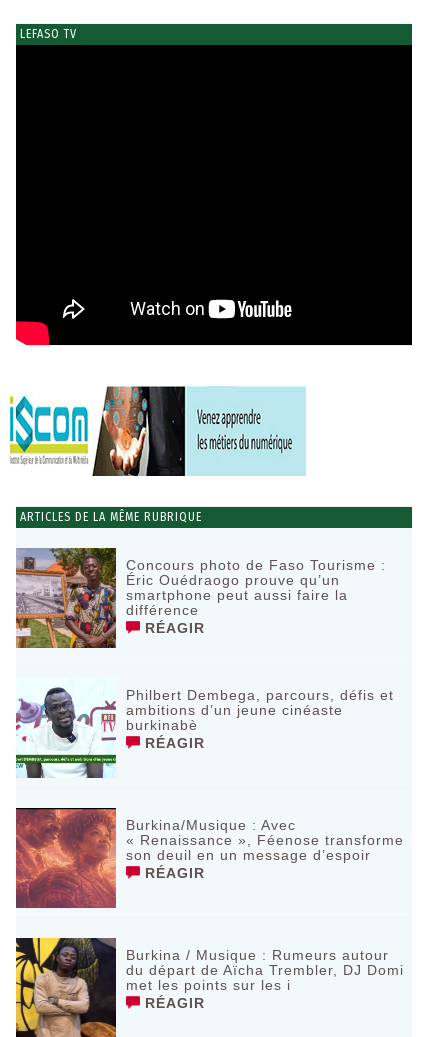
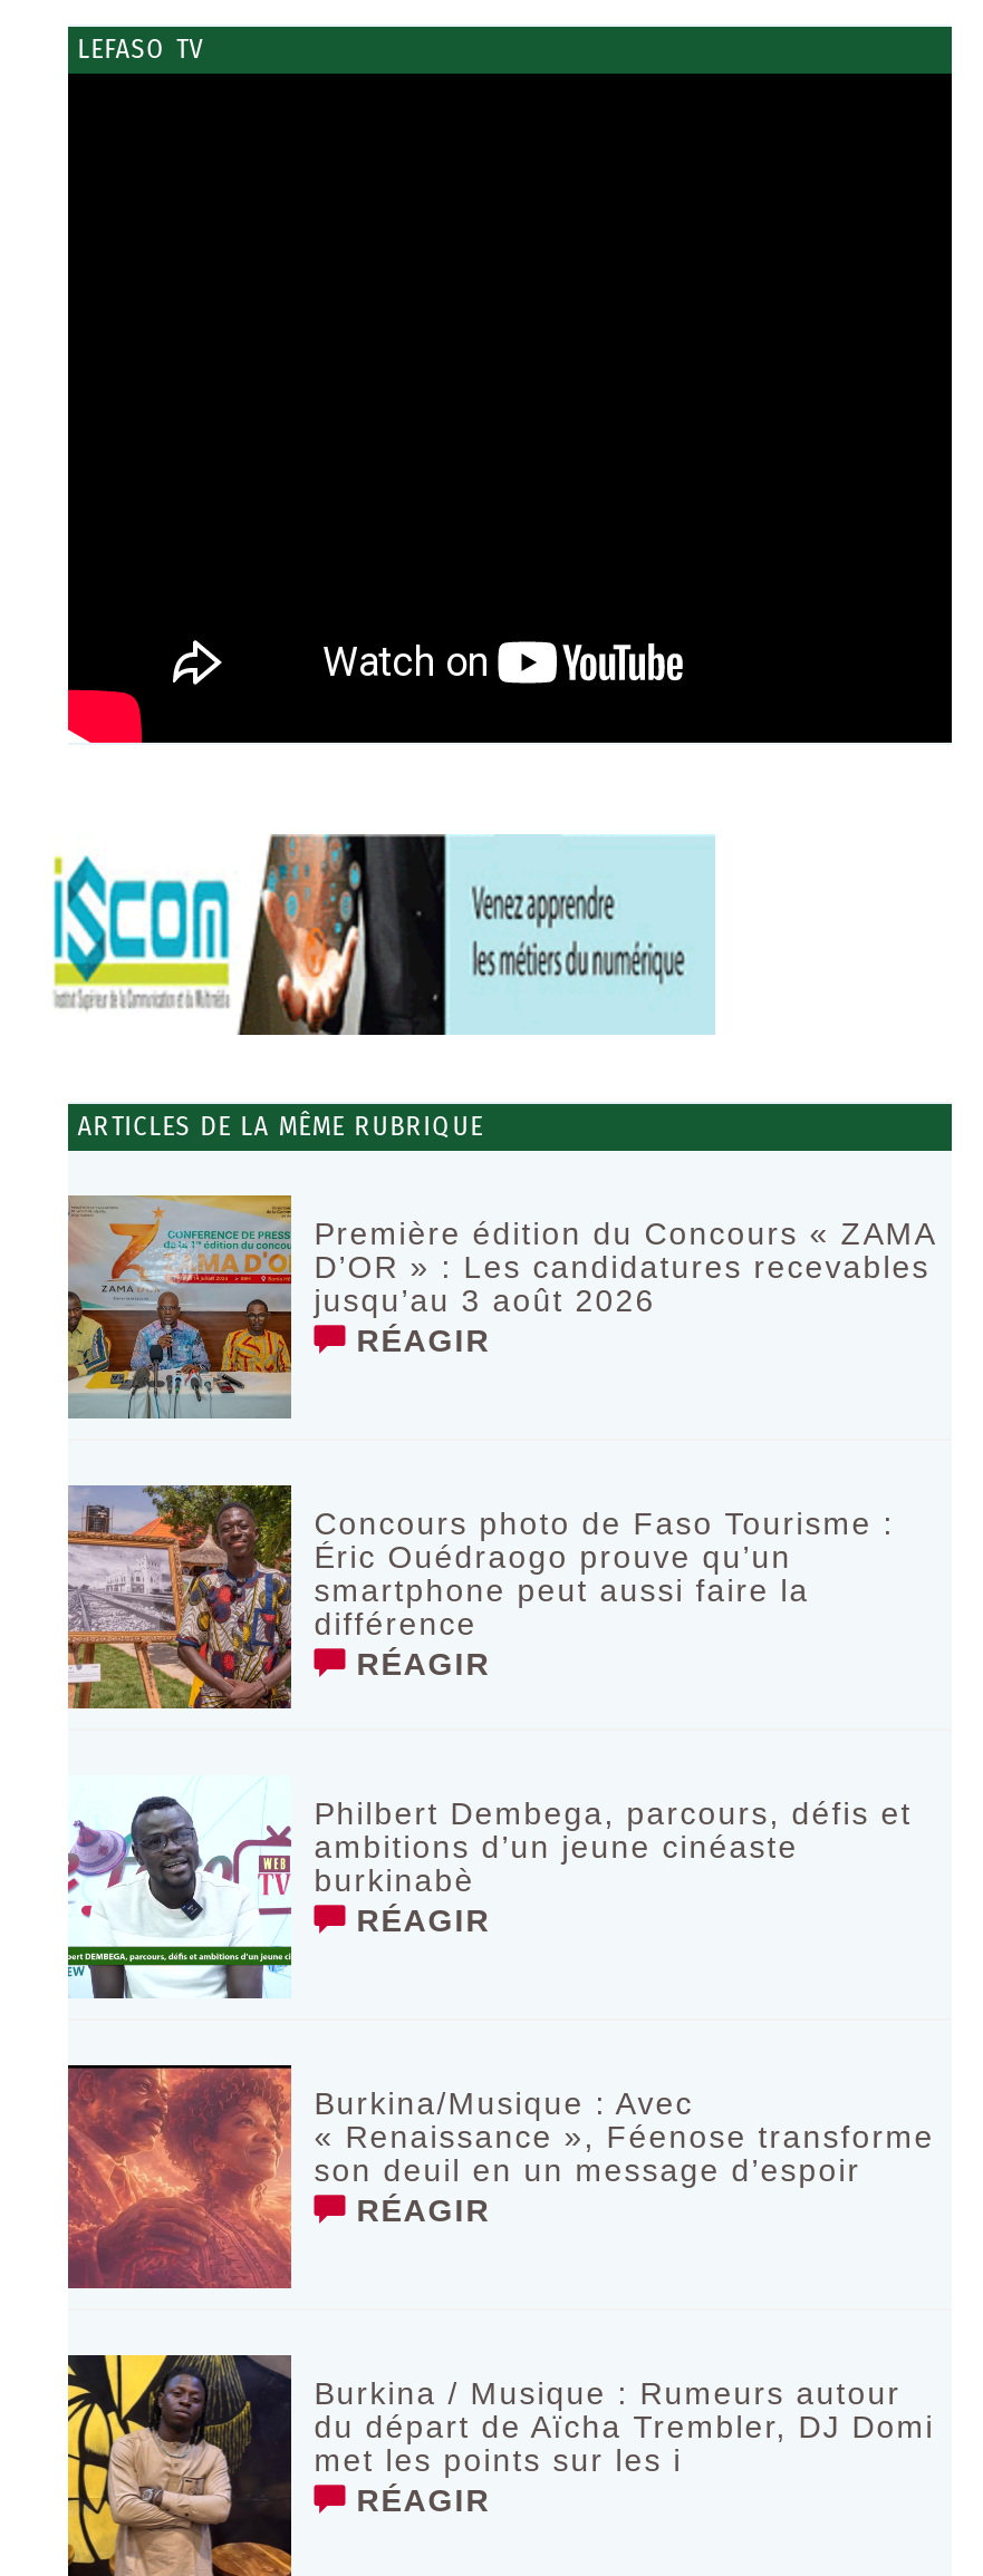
none -> [66,1193,934,1418] [image] | Première édition du Concours « ZAMA | D’OR » : Les candidatures recevables | jusqu’au 3 août 2026 | RÉAGIR

